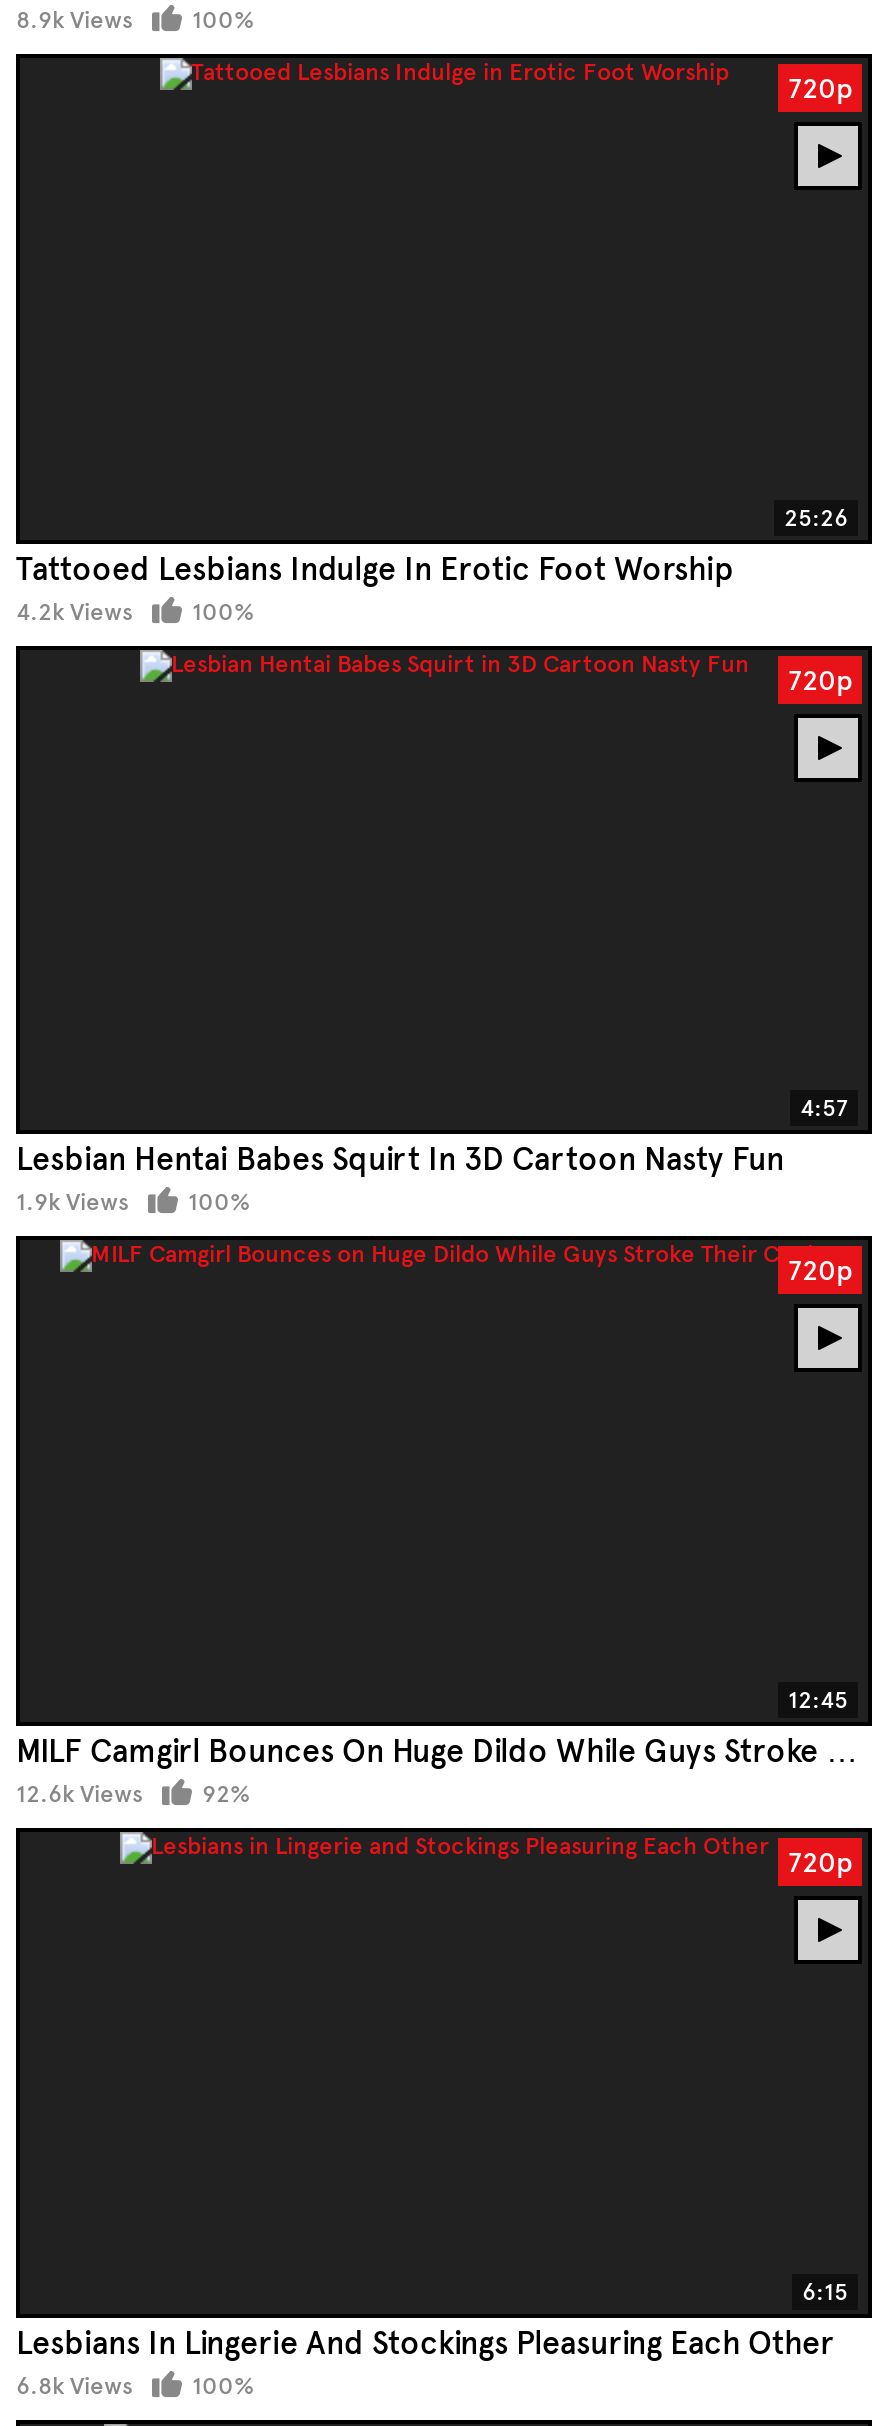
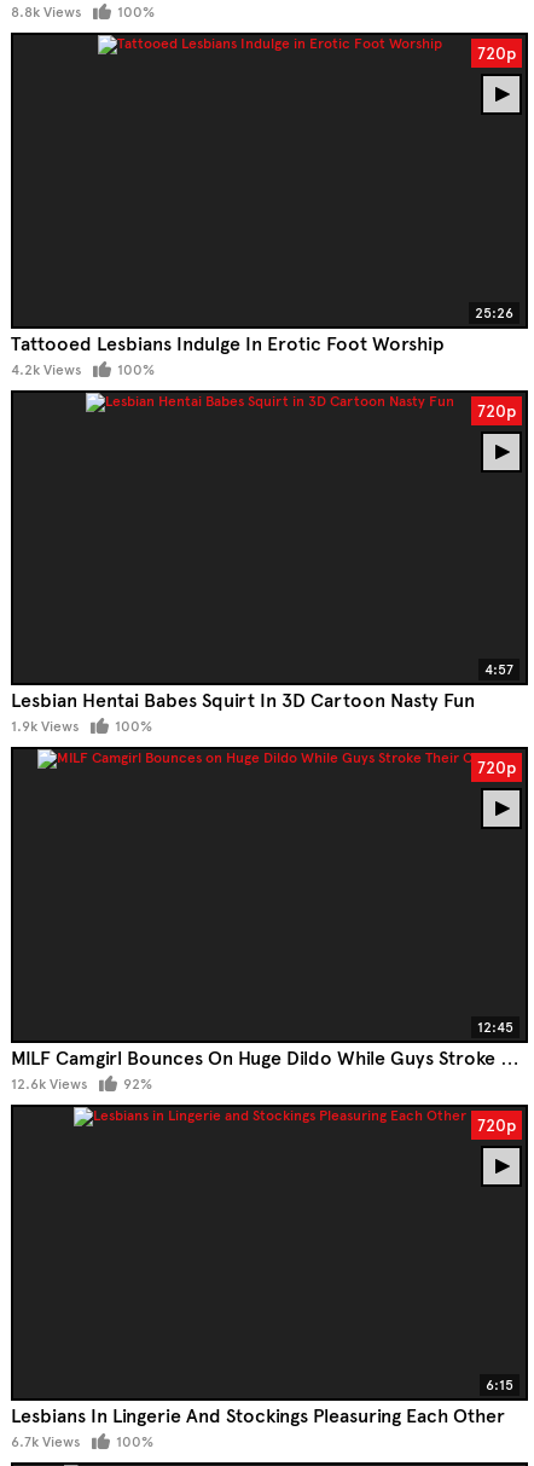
[16,6,132,34] 8.9k Views -> [11,3,81,20] 8.8k Views
[16,2372,132,2400] 6.8k Views -> [11,1433,80,1450] 6.7k Views

